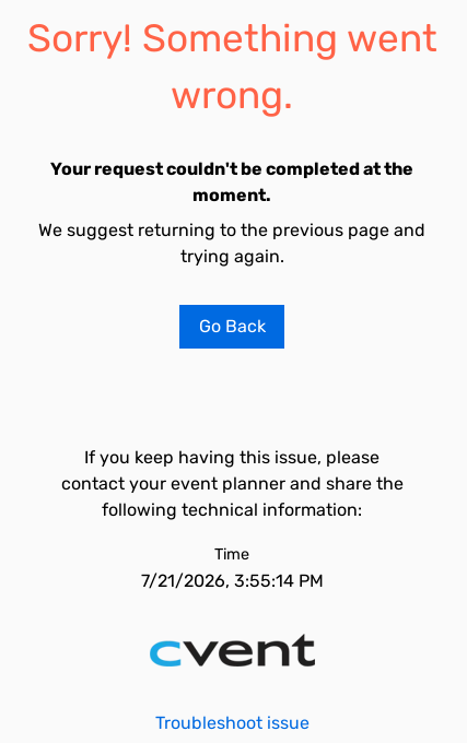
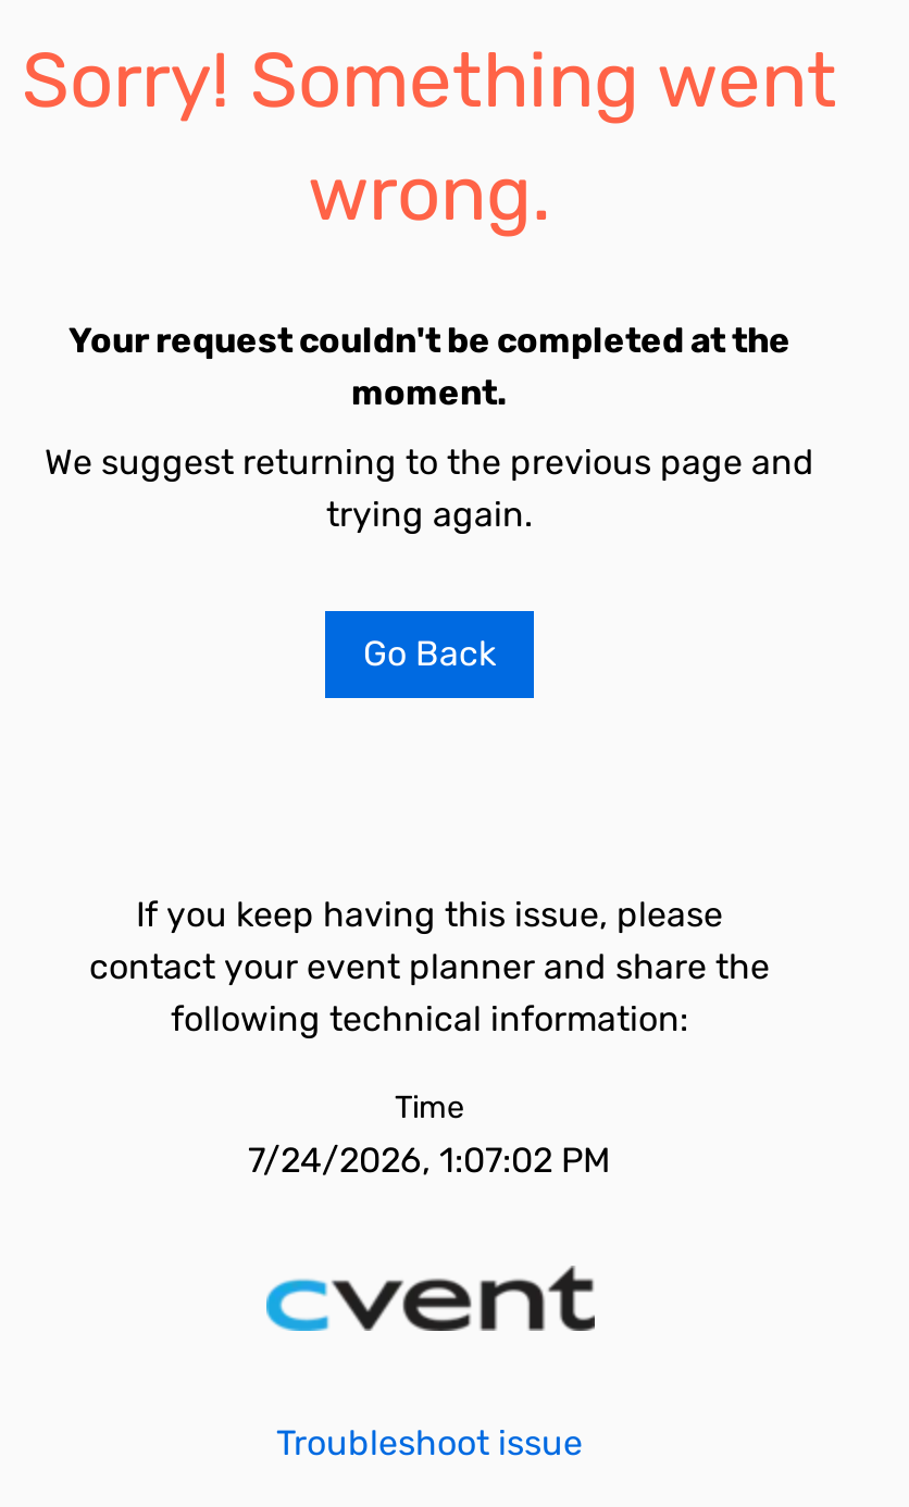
[141,570,323,591] 7/21/2026, 3:55:14 PM -> [248,1139,611,1181] 7/24/2026, 1:07:02 PM

